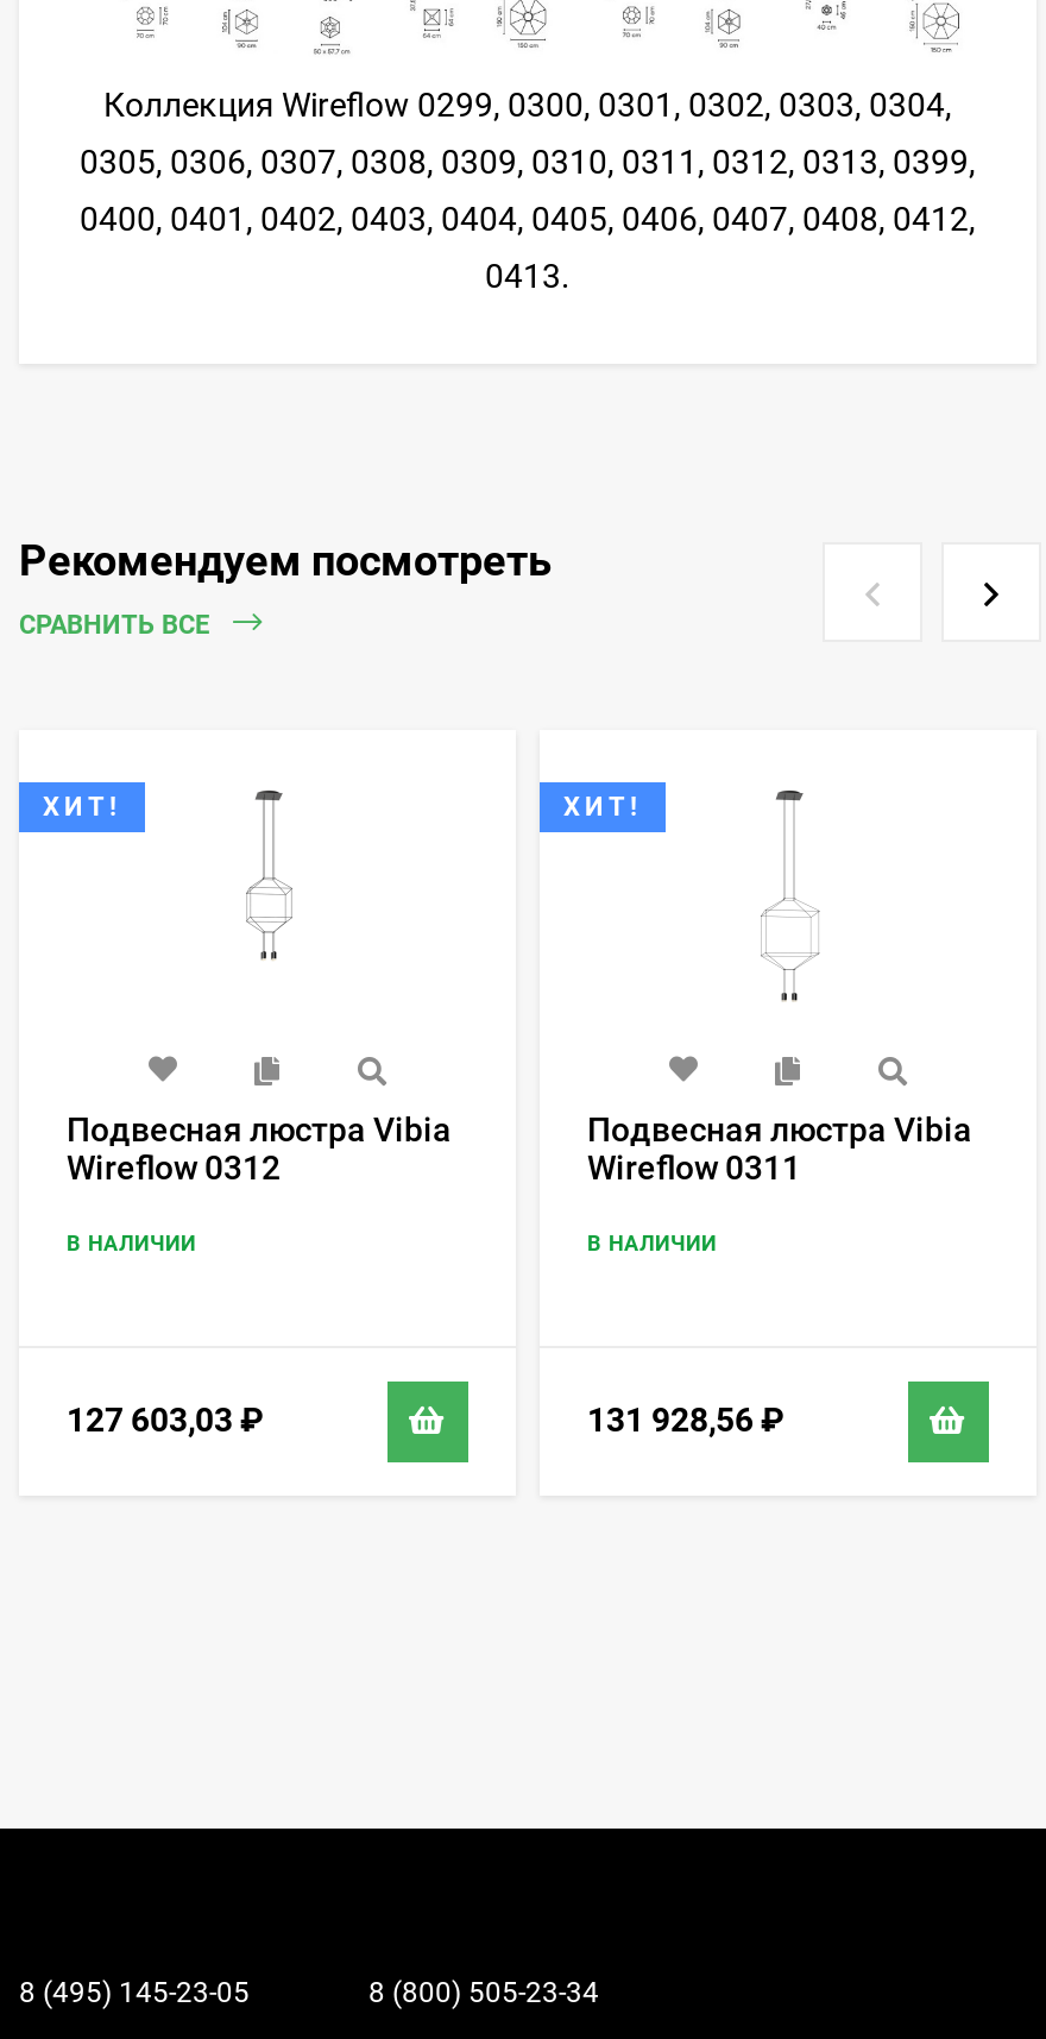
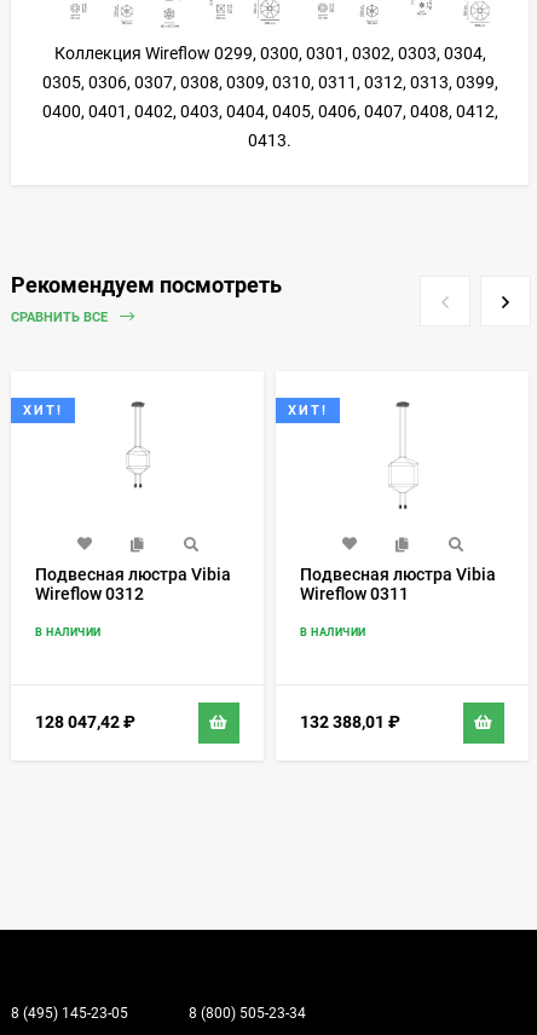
[67,1401,264,1439] 127 603,03 ₽ -> [35,712,135,732] 128 047,42 ₽
[587,1401,784,1439] 131 928,56 ₽ -> [300,712,400,732] 132 388,01 ₽

